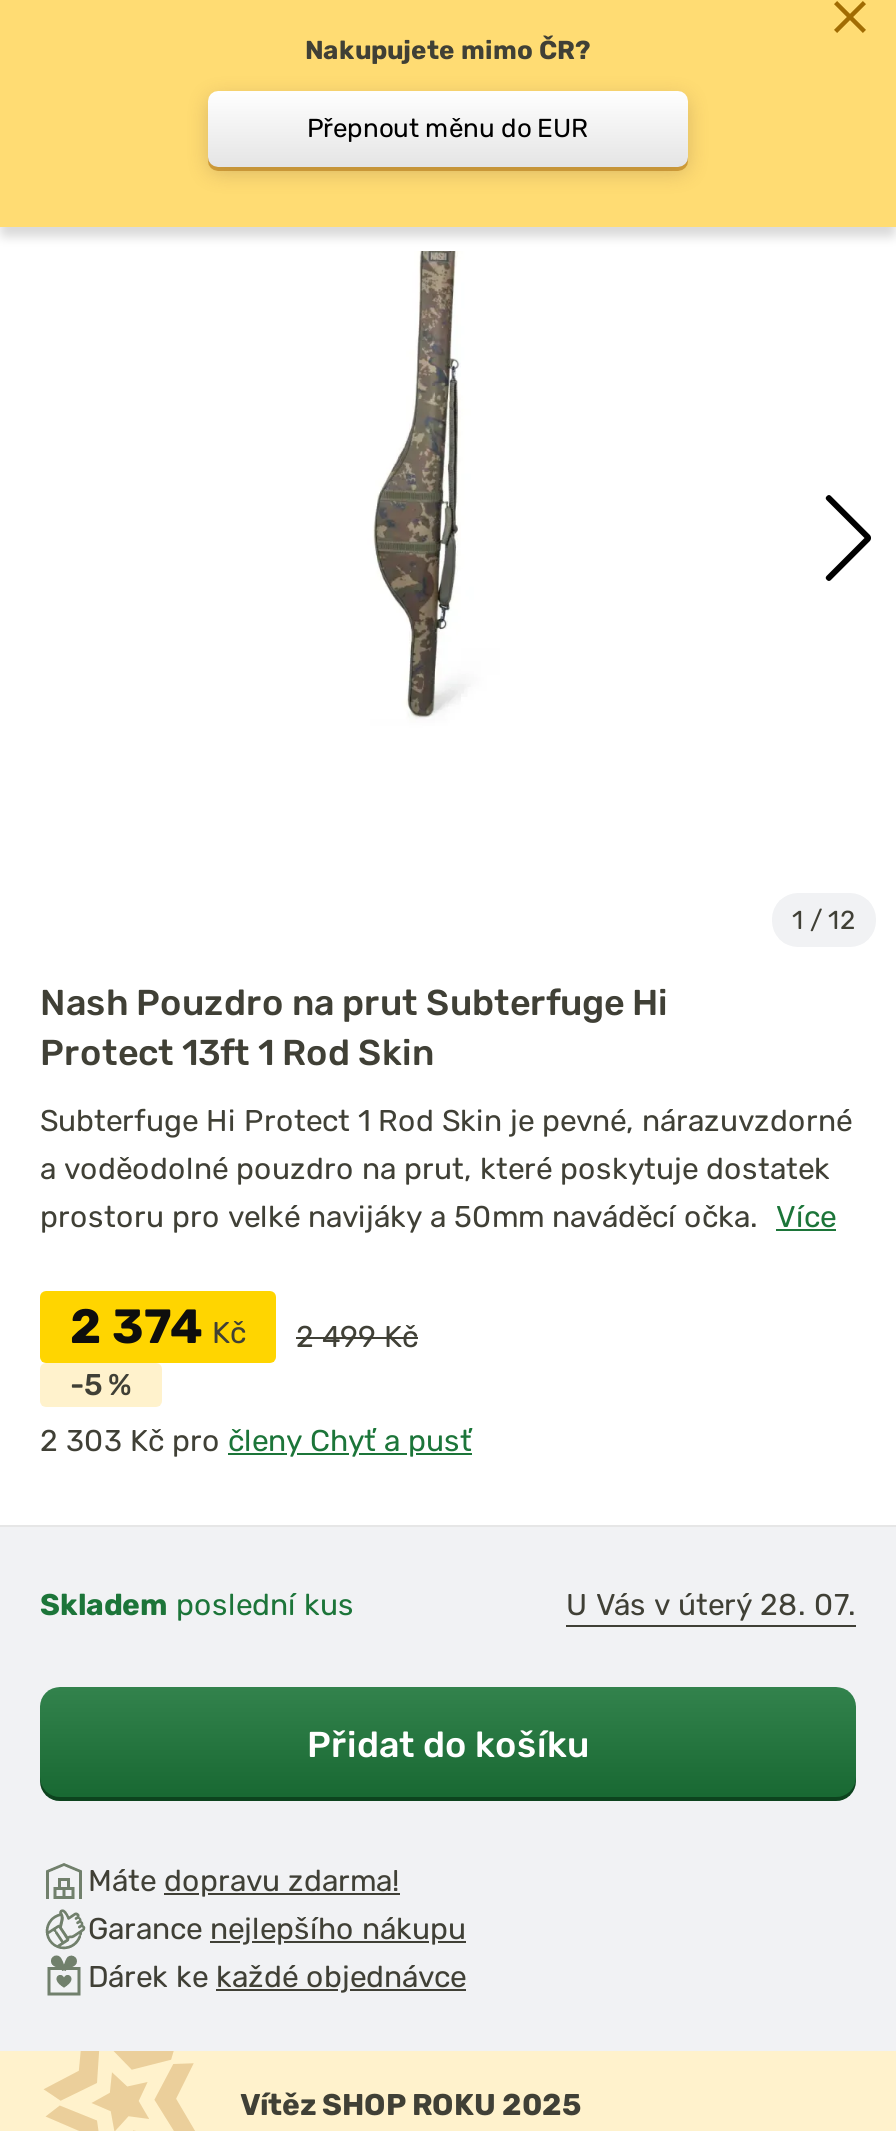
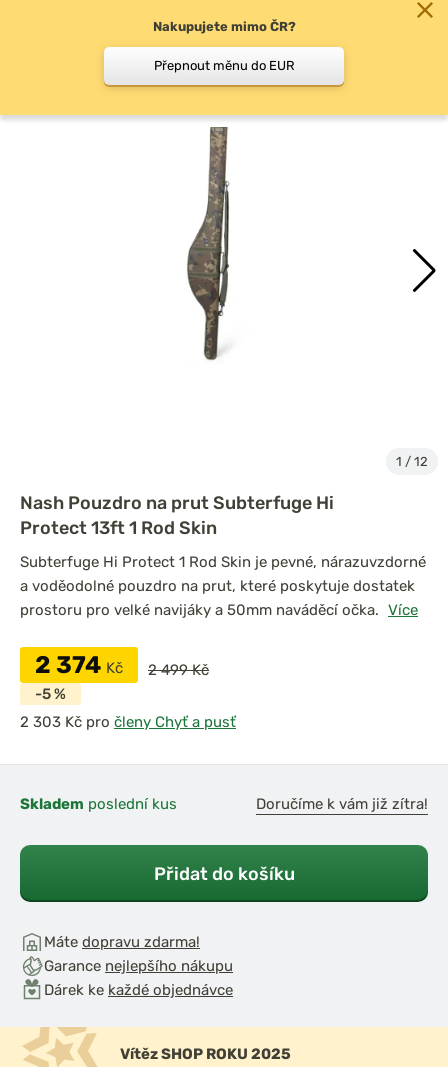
[566,1587,856,1623] U Vás v úterý 28. 07. -> [256,795,428,813] Doručíme k vám již zítra!

